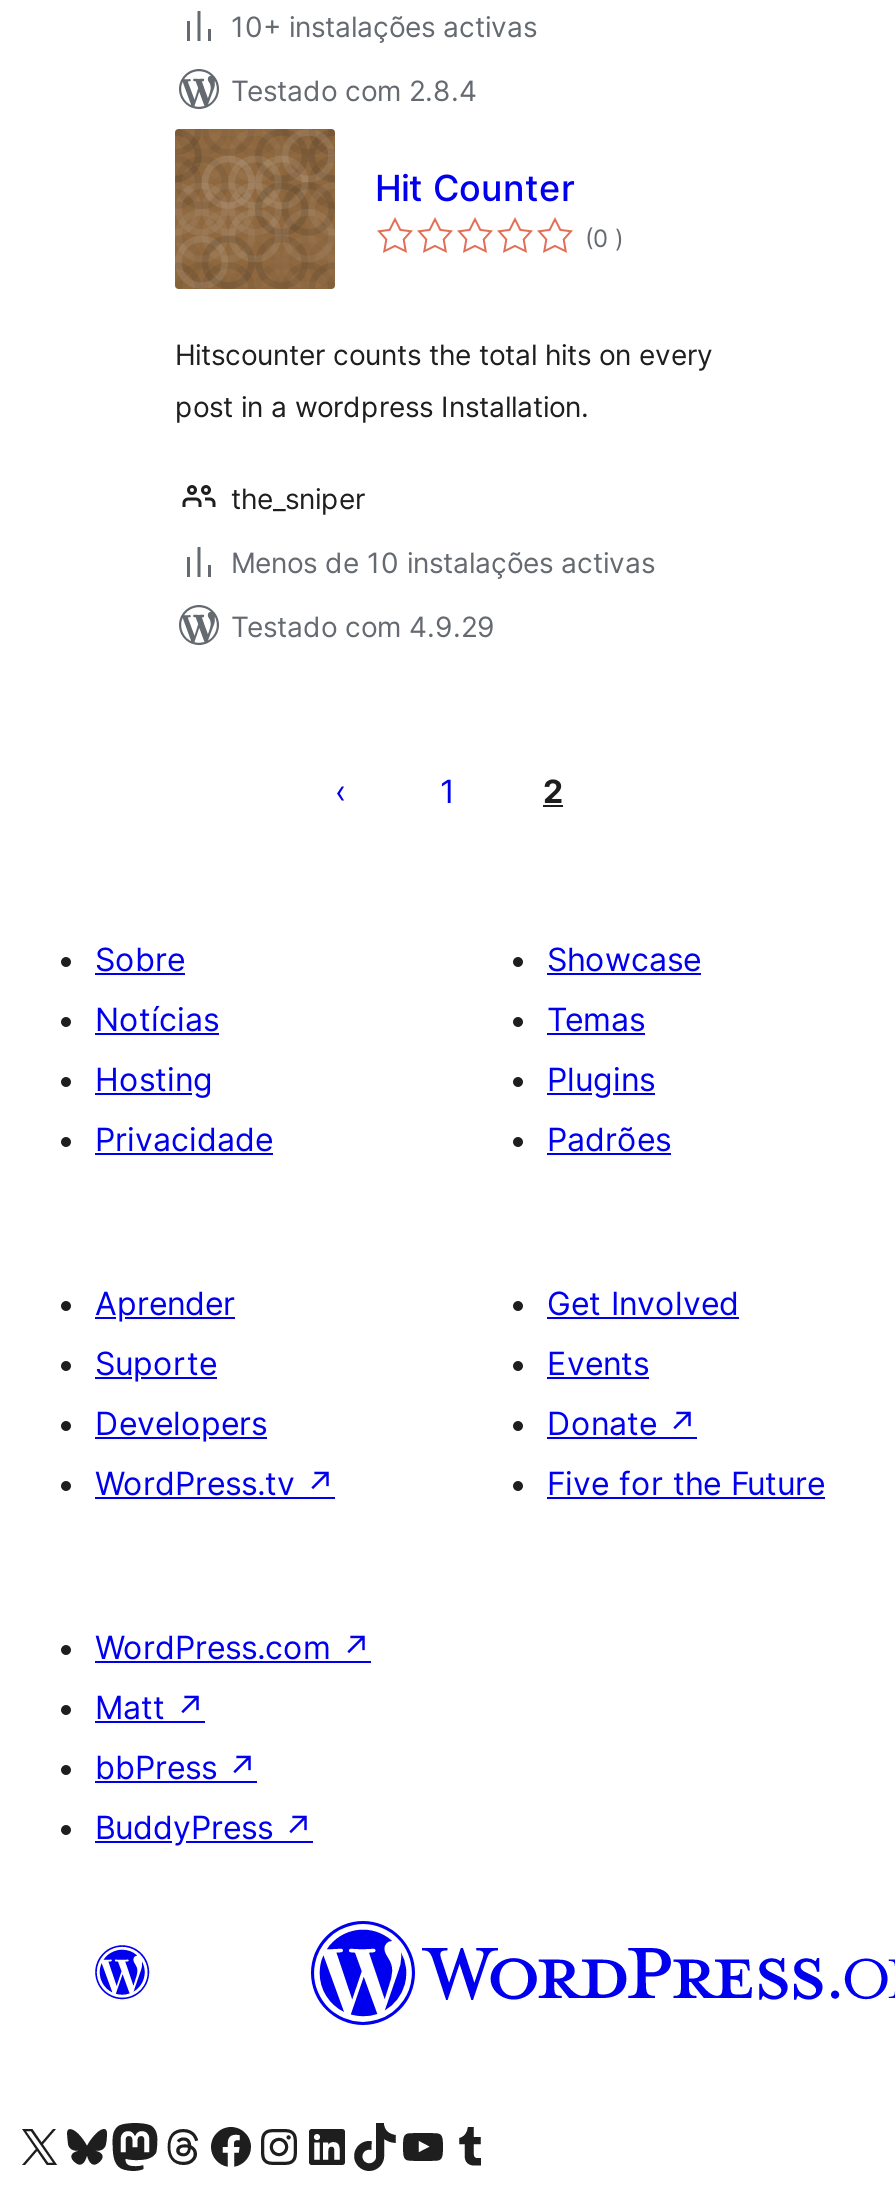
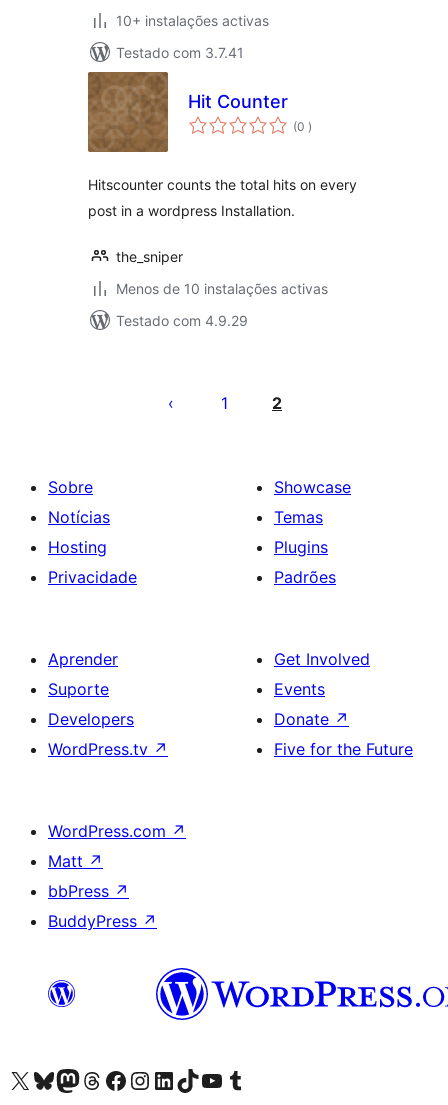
[231,73,477,107] Testado com 2.8.4 -> [116,44,244,61] Testado com 3.7.41

